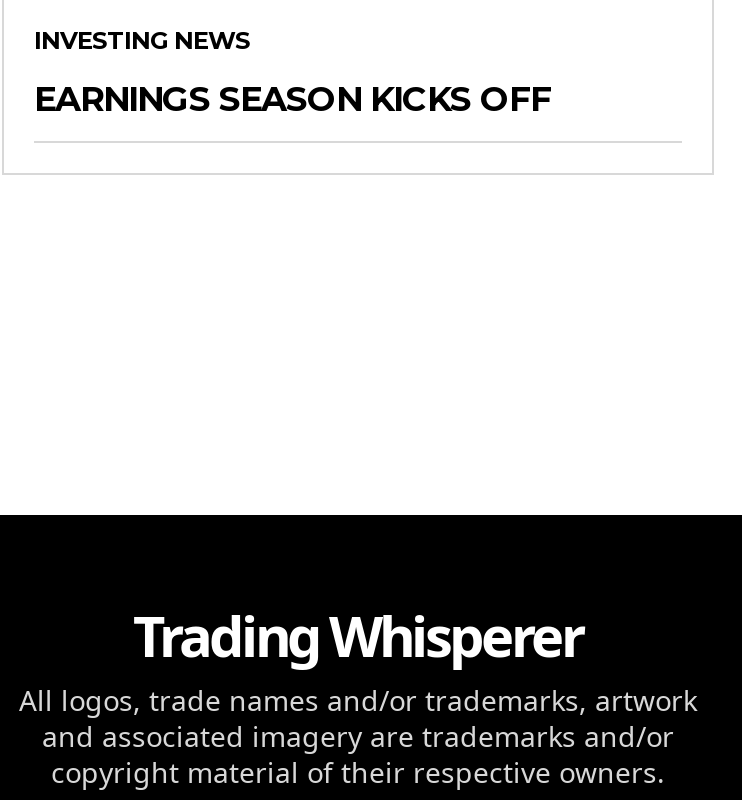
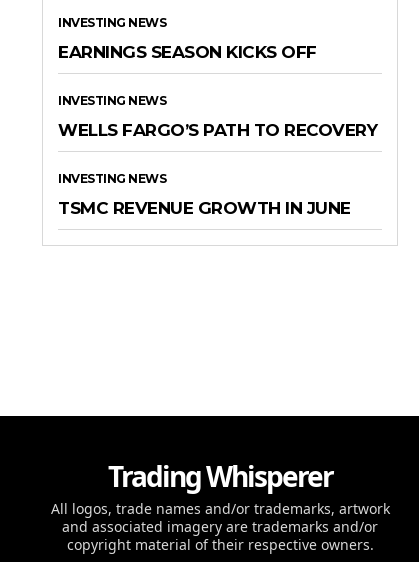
none -> [58,93,377,218] INVESTING NEWS | WELLS FARGO’S PATH TO RECOVERY | INVESTING NEWS | TSMC REVENUE GROWTH IN JUNE

